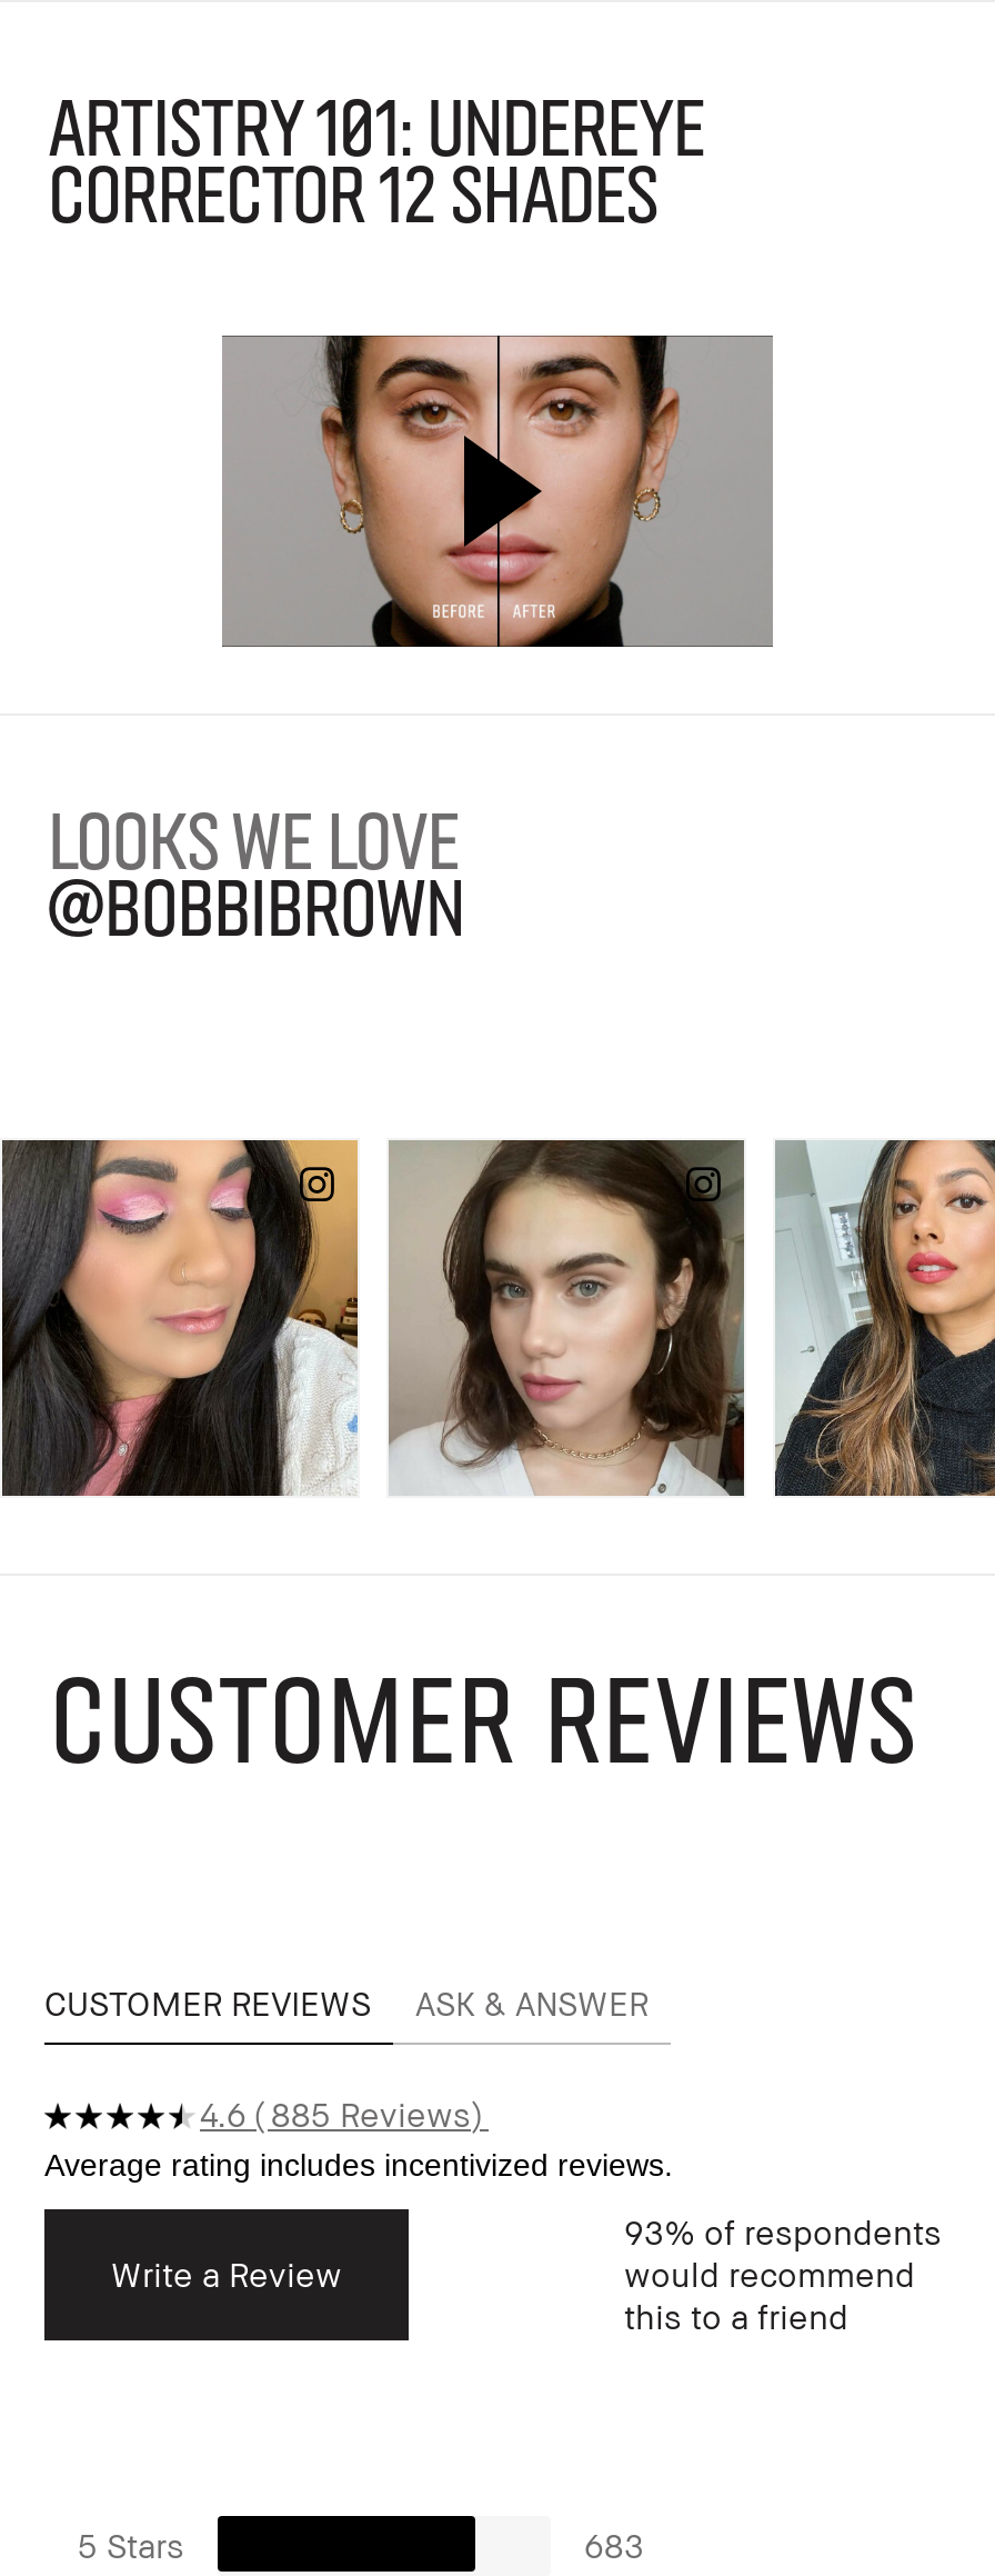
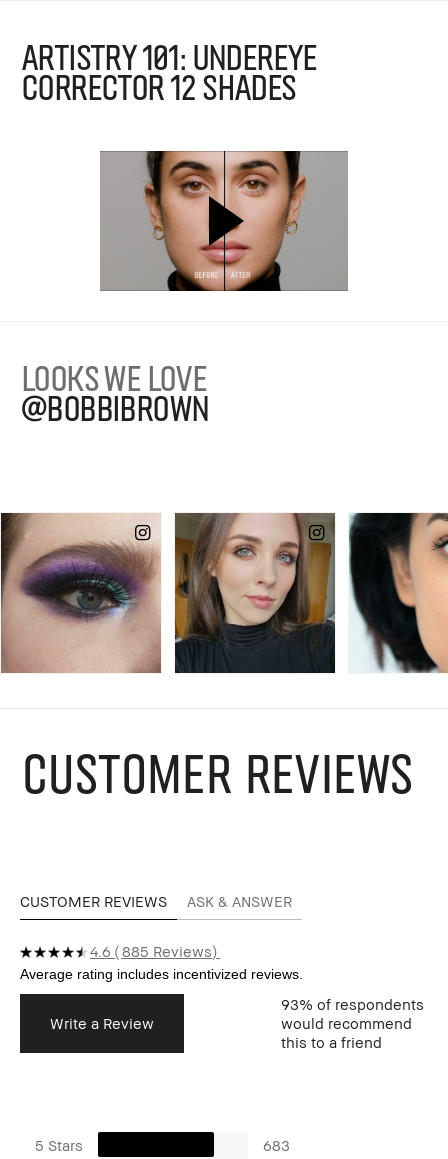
[7,1138,360,1498] [image] -> [3,512,162,674] [image]
[389,1138,744,1496] [image] -> [174,512,334,674] [image]
[773,1138,988,1498] [image] -> [349,512,445,673] [image]

